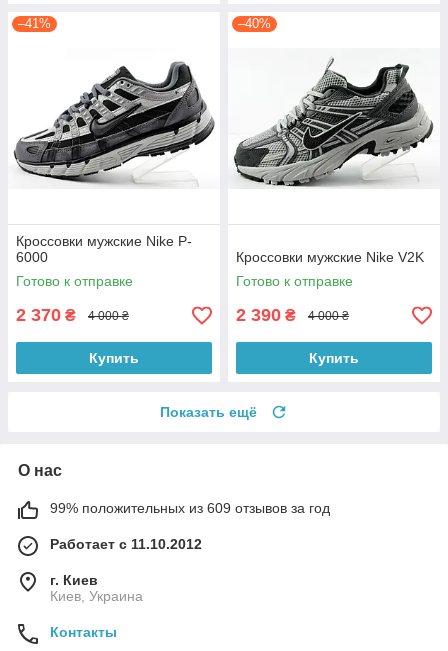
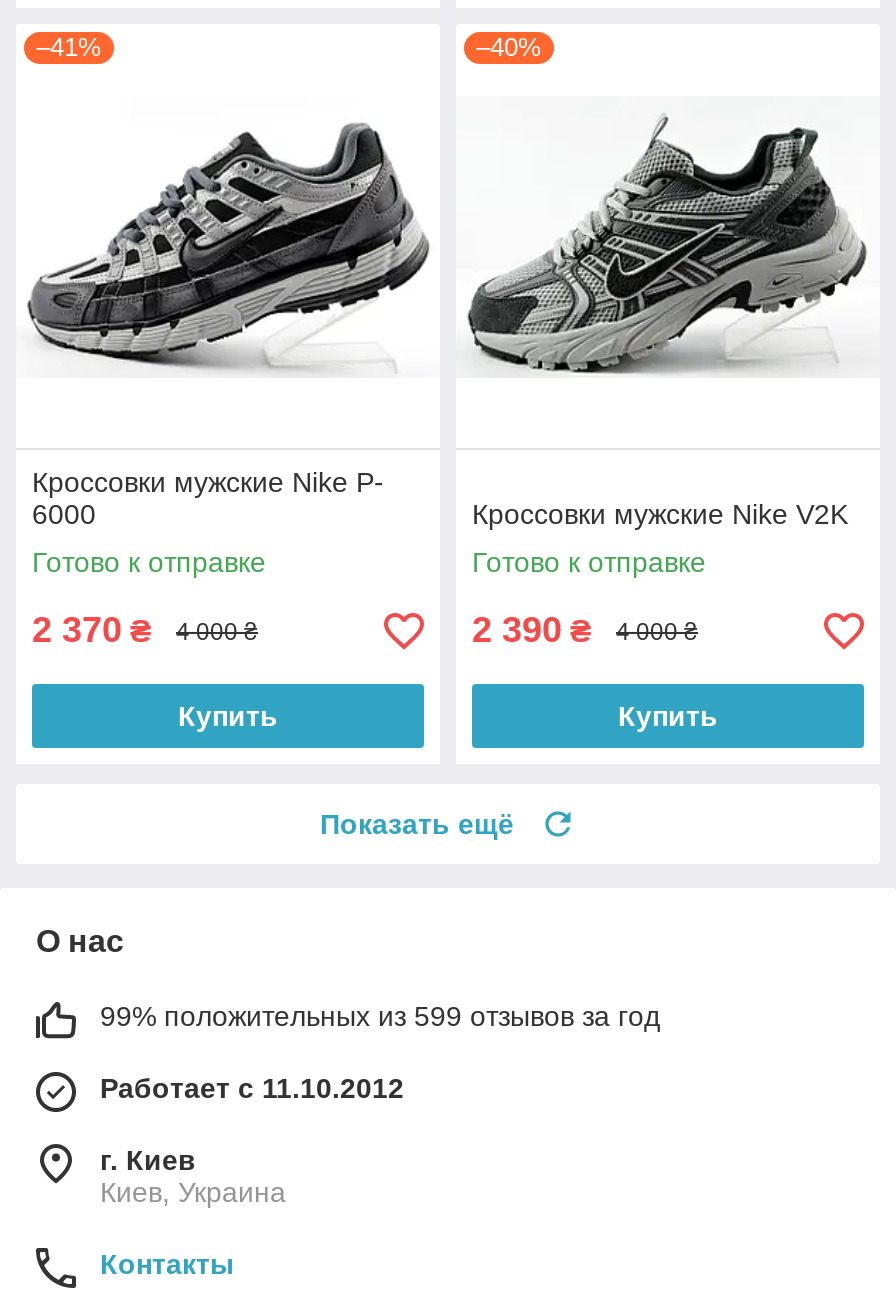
[50,500,330,516] 99% положительных из 609 отзывов за год -> [100,1001,660,1033] 99% положительных из 599 отзывов за год

